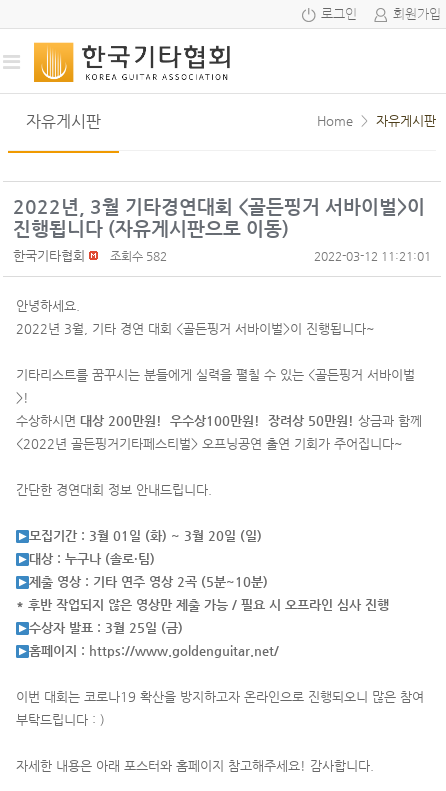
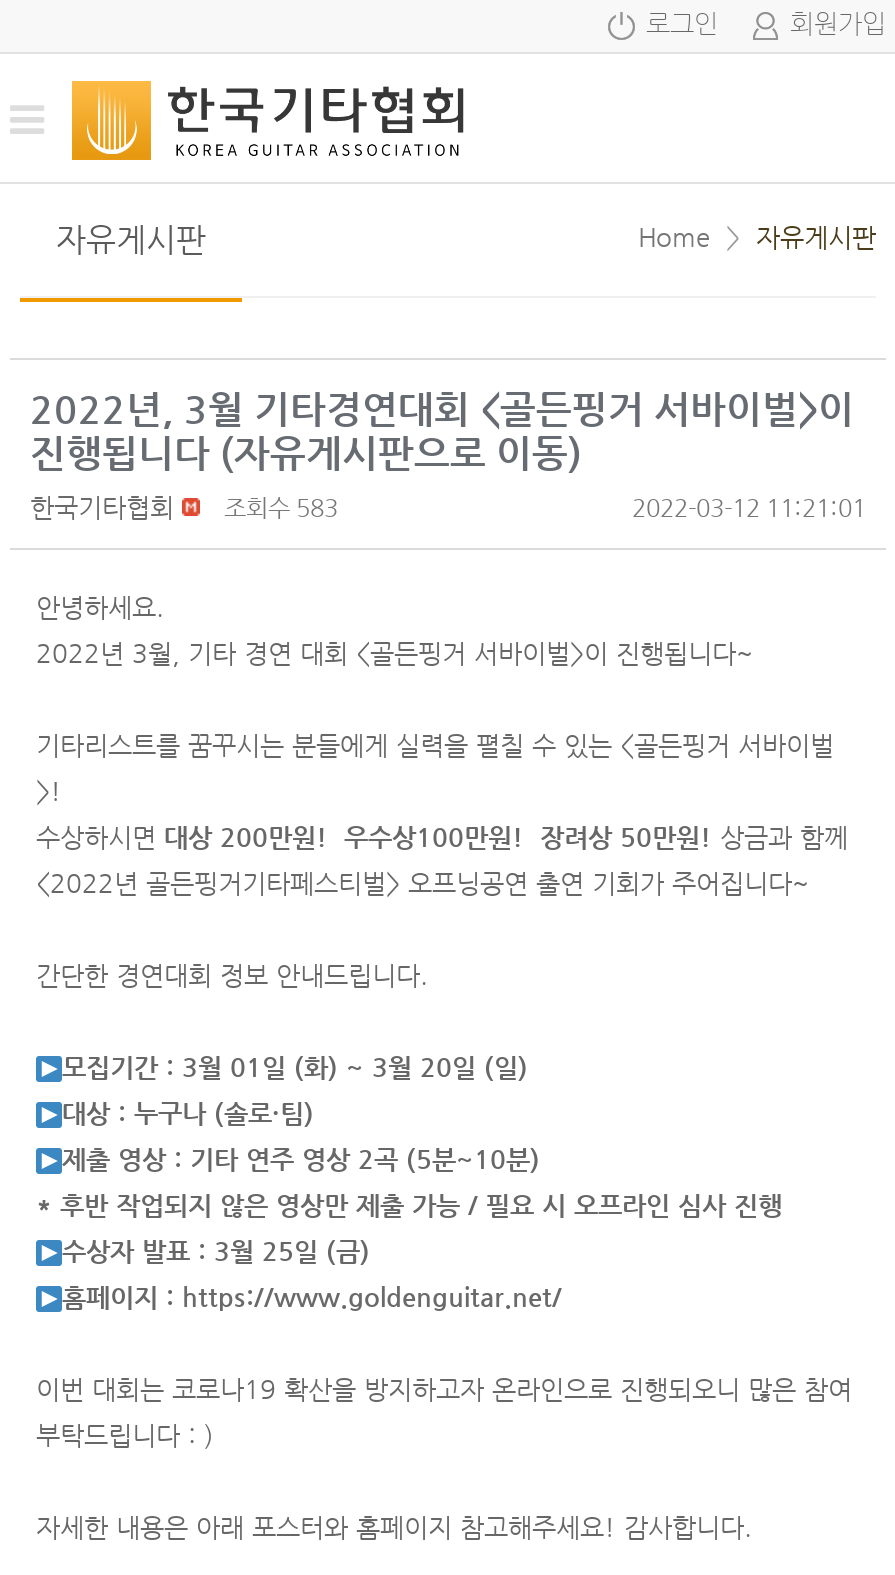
[13,248,167,263] 한국기타협회 조회수 582 -> [30,492,338,522] 한국기타협회 조회수 583

